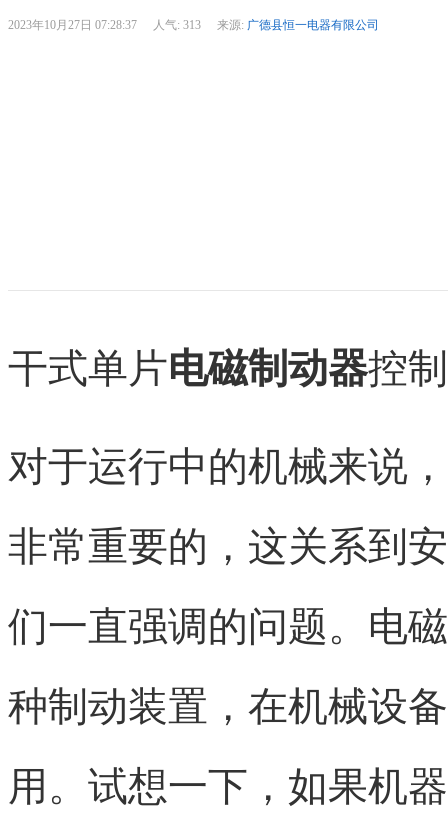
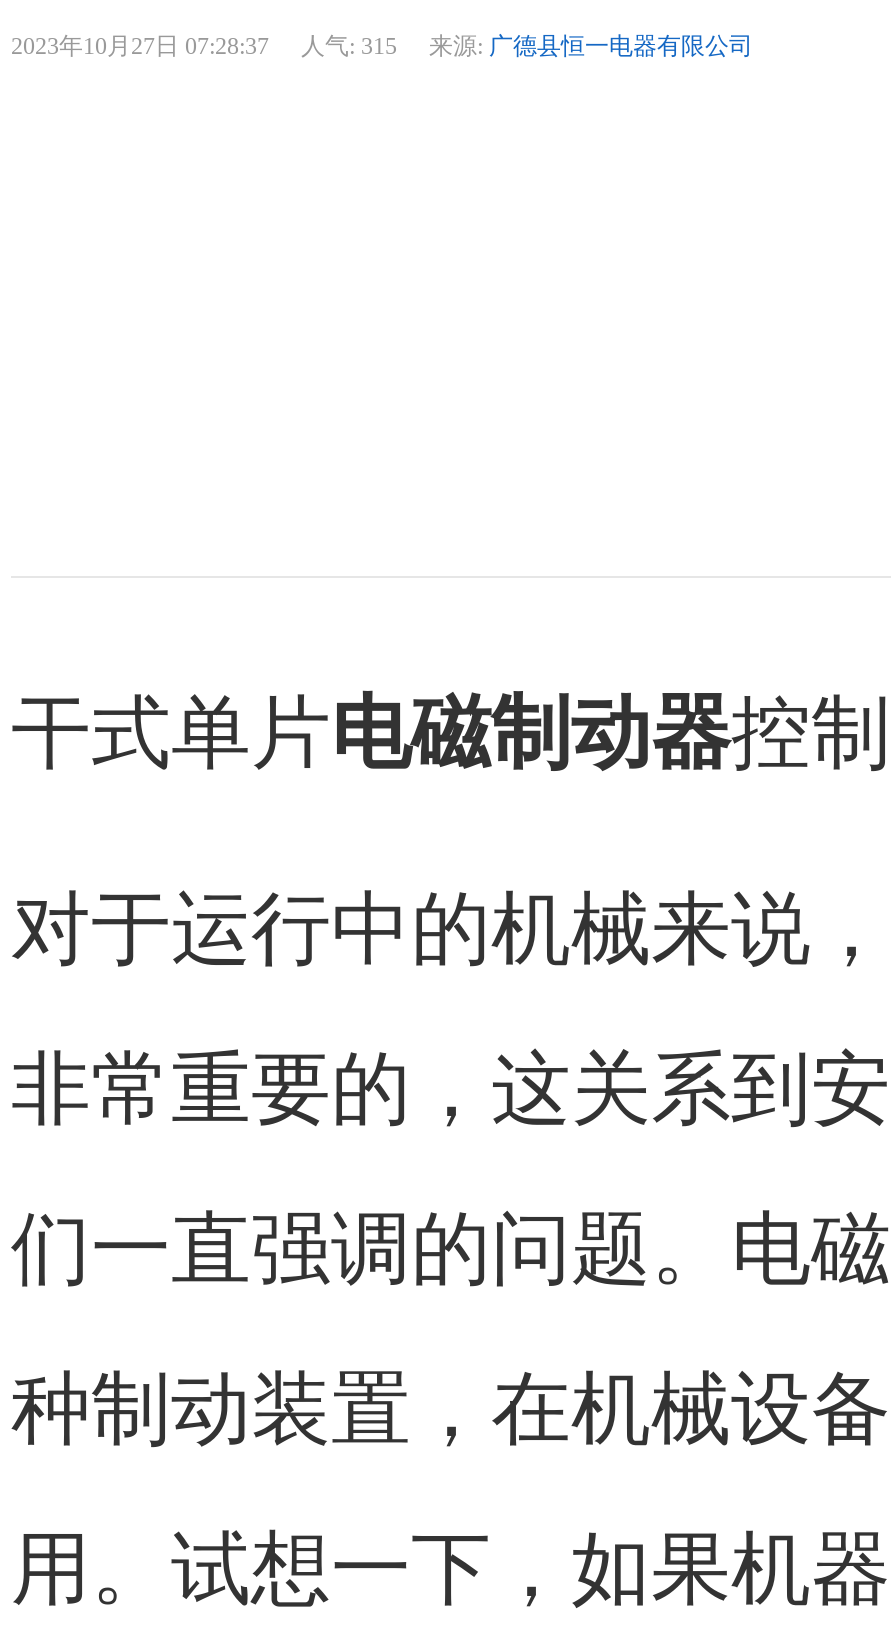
[8,17,379,31] 2023年10月27日 07:28:37 人气: 313 来源:广德县恒一电器有限公司 -> [11,31,753,59] 2023年10月27日 07:28:37 人气: 315 来源:广德县恒一电器有限公司

